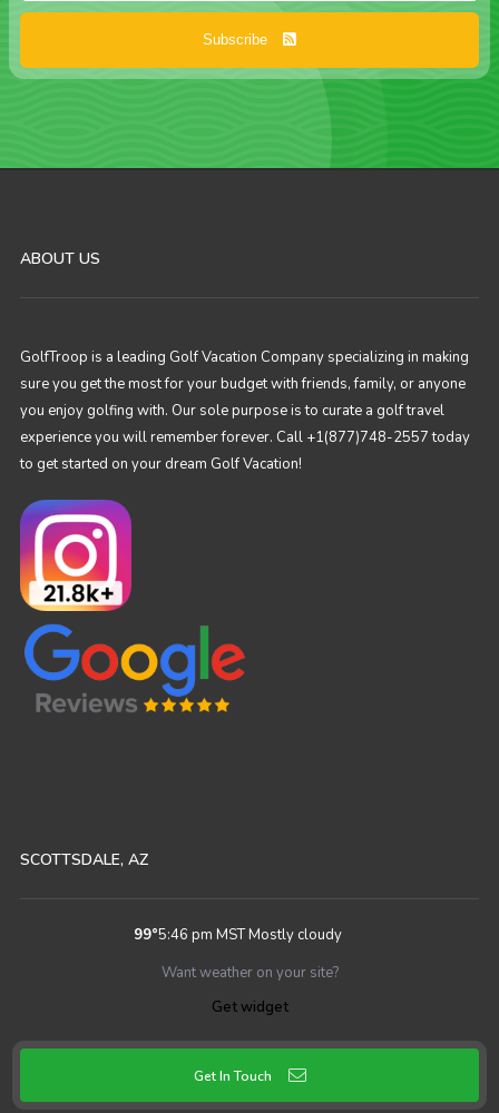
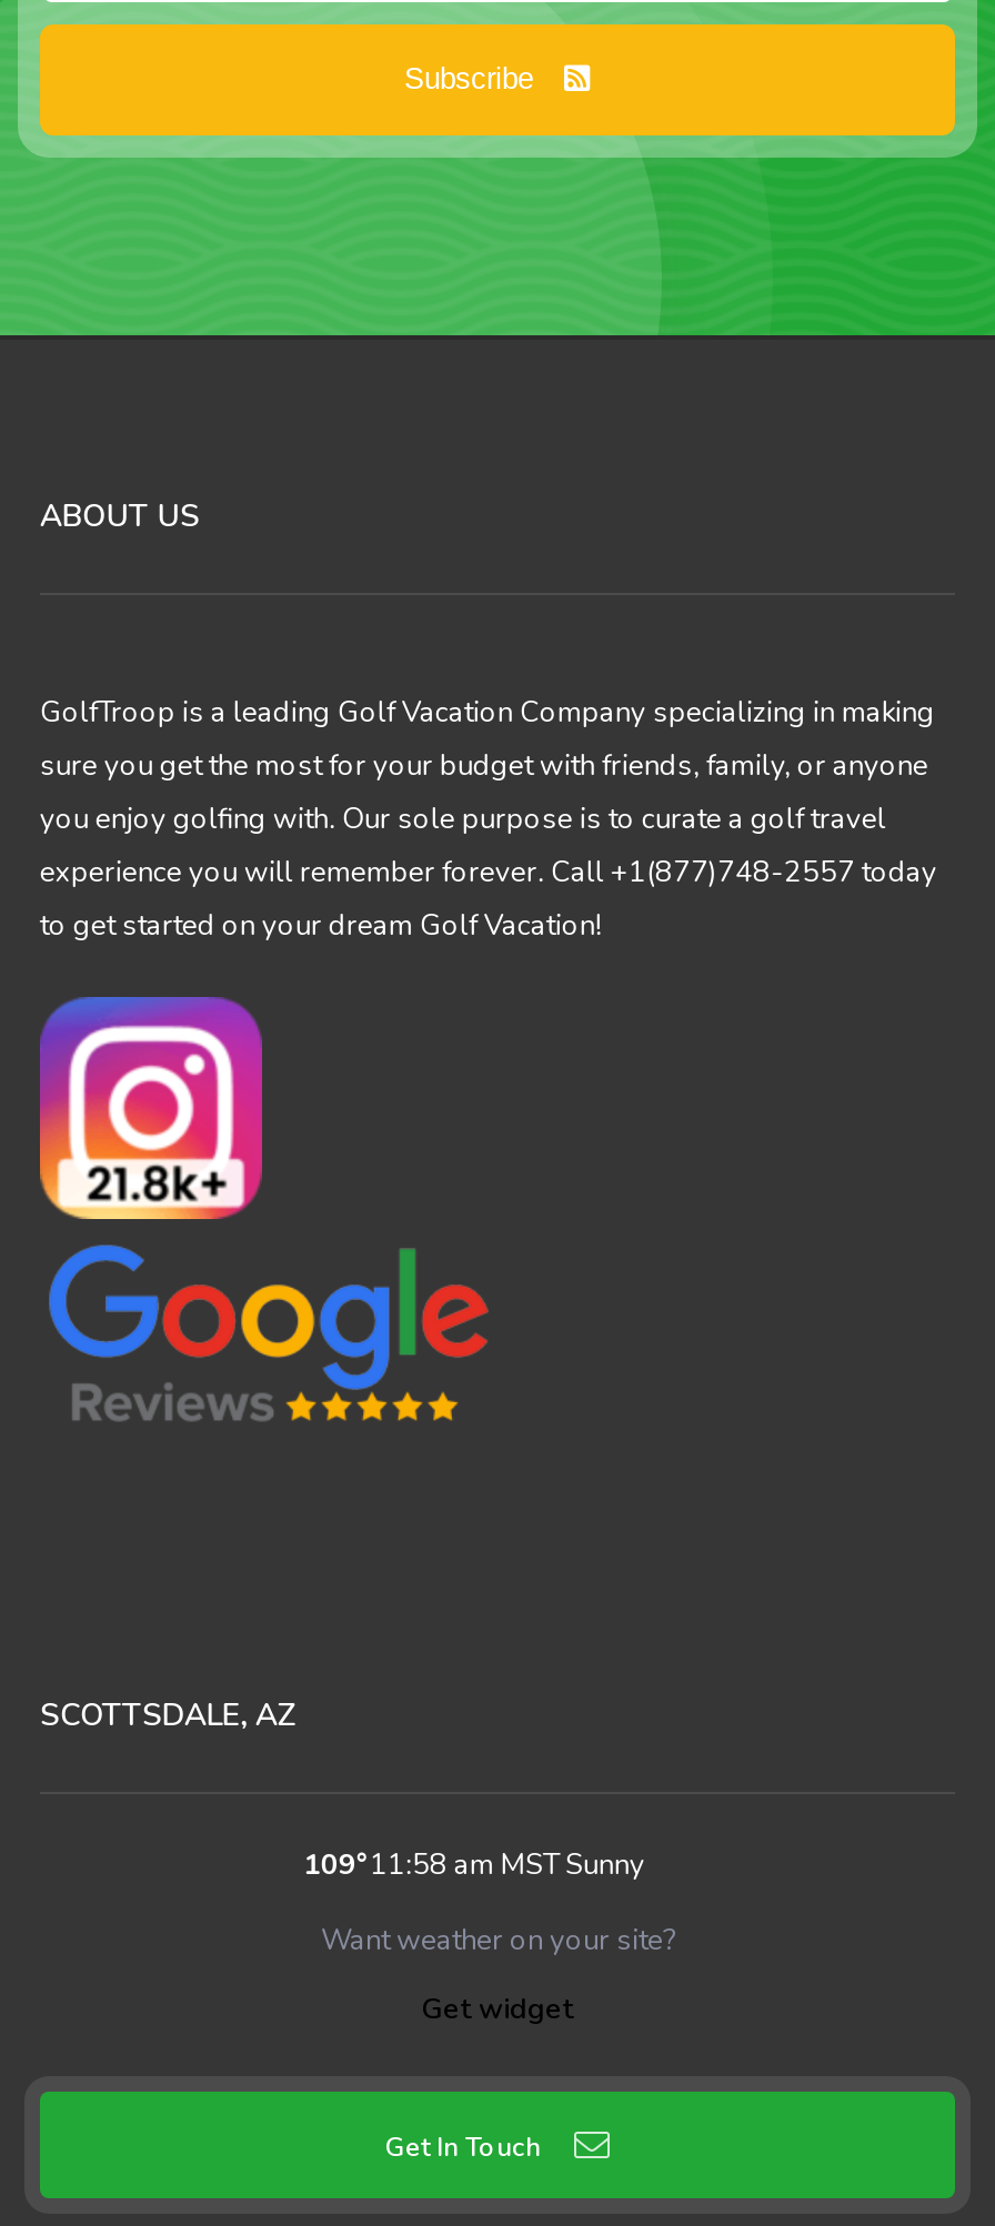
[134,925,342,945] 99°5:46 pm MST Mostly cloudy -> [303,1846,645,1886] 109°11:58 am MST Sunny

